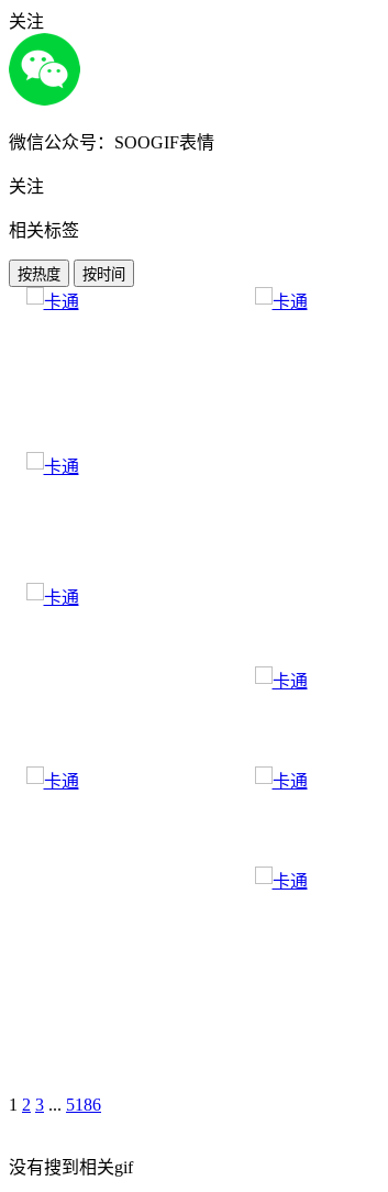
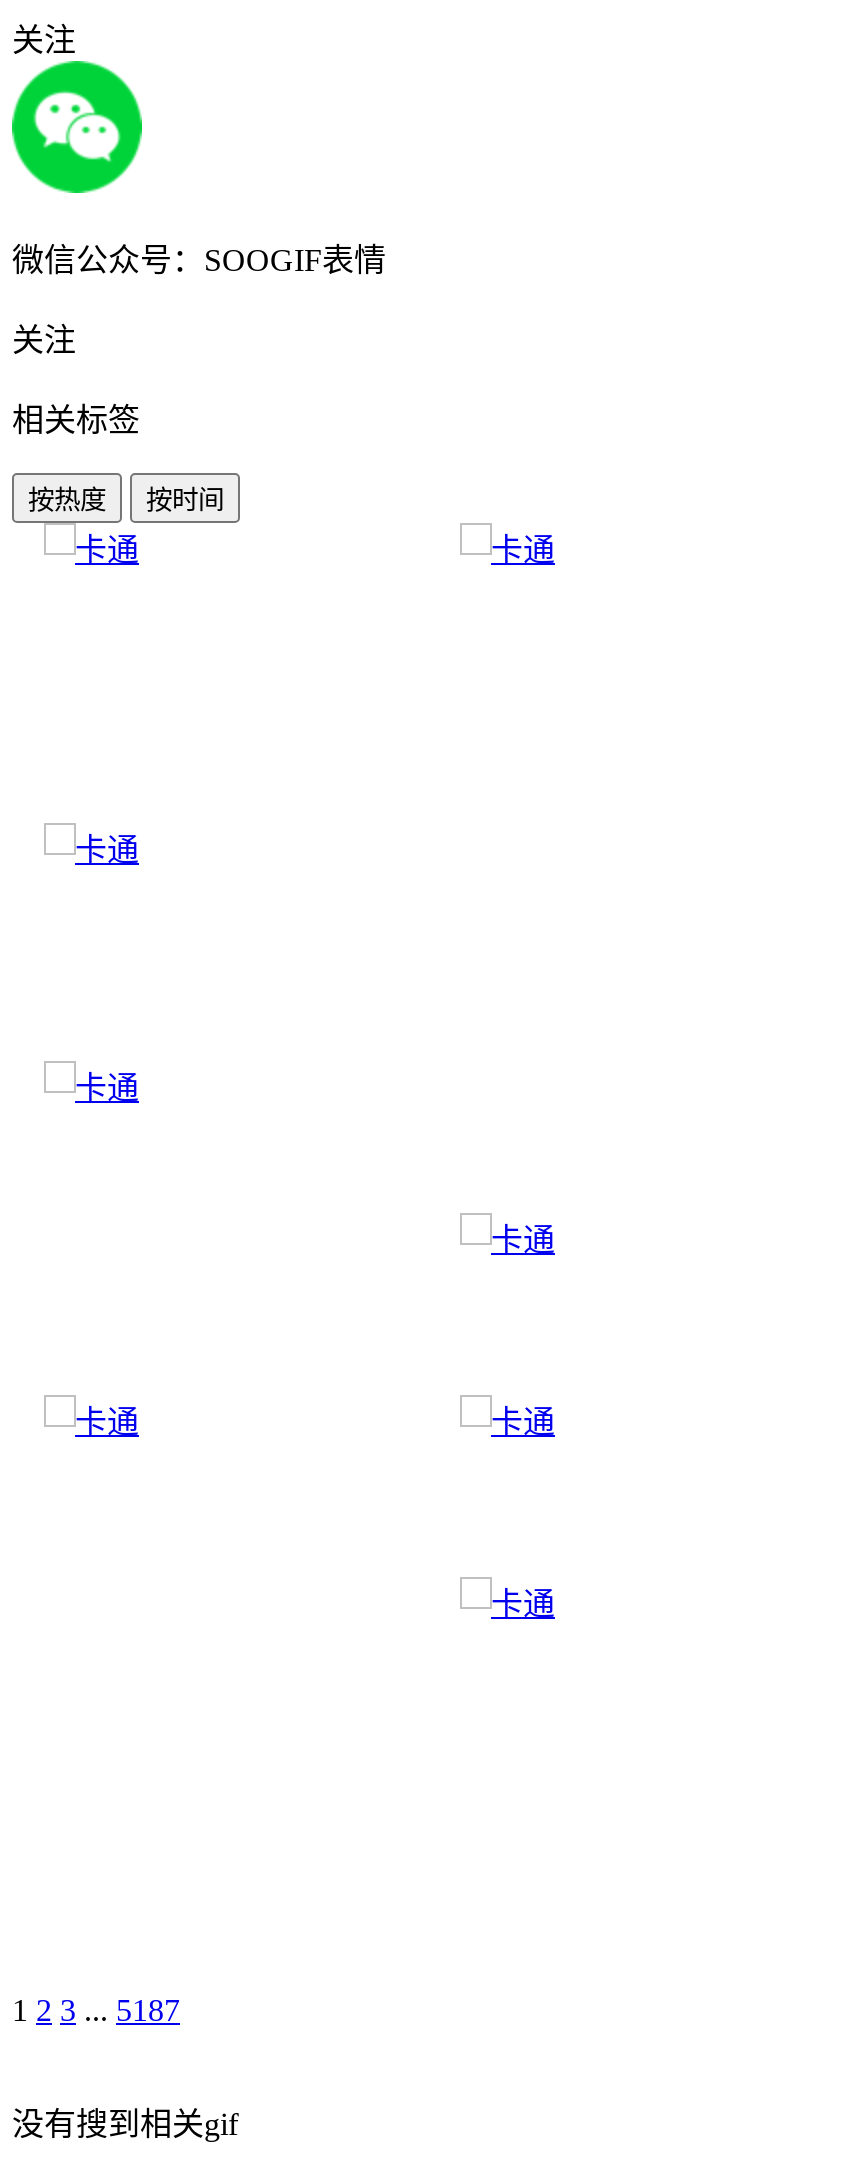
[9,1095,101,1114] 1 2 3 ... 5186 -> [12,1993,180,2027] 1 2 3 ... 5187

